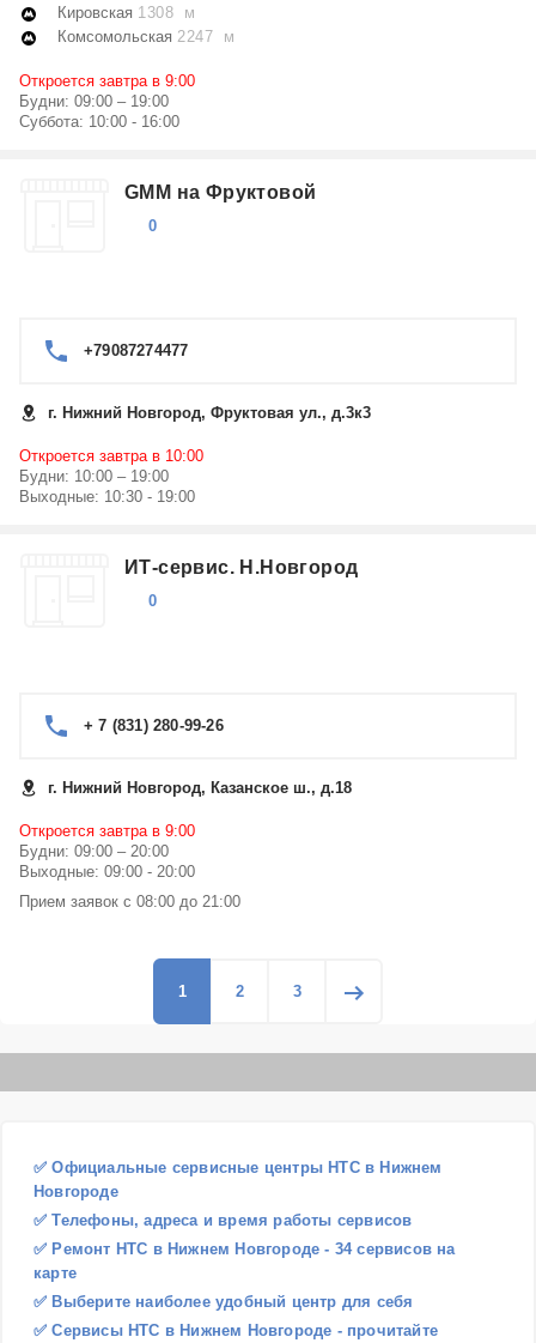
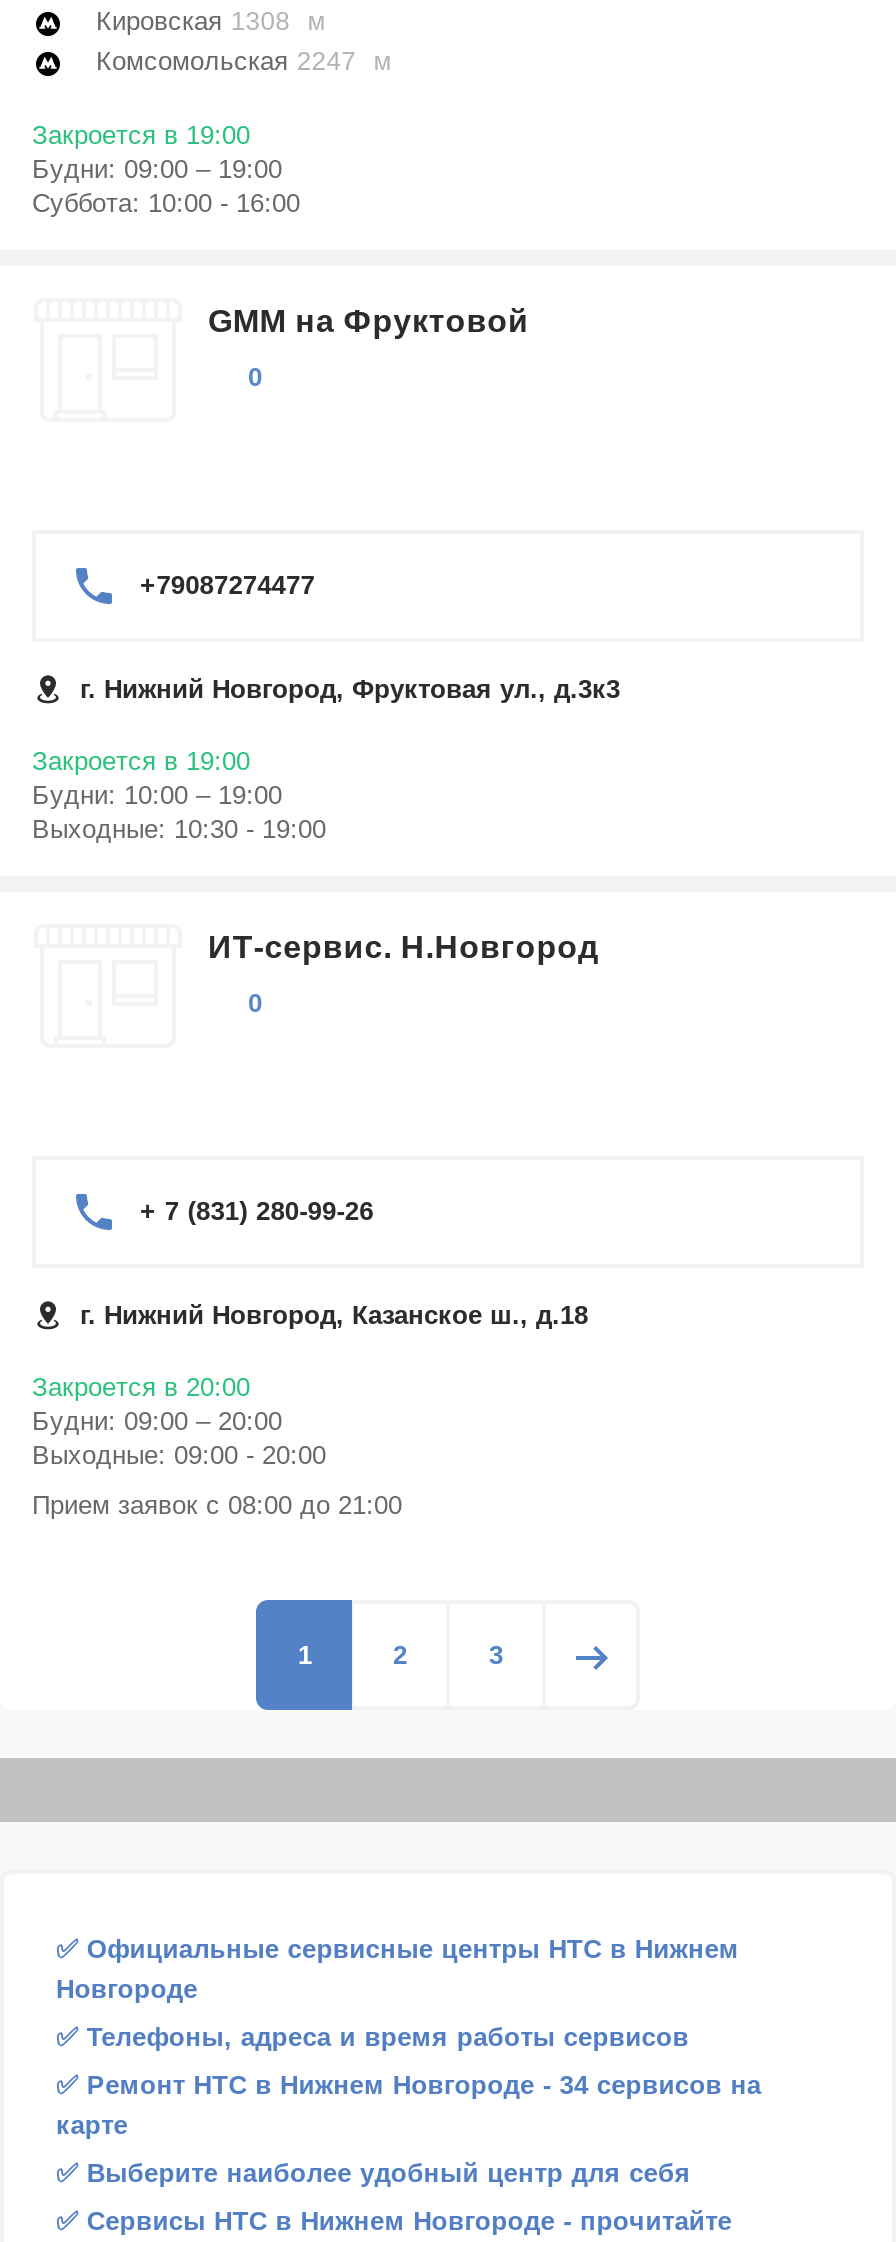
[19,72,195,90] Откроется завтра в 9:00 -> [32,120,250,150] Закроется в 19:00
[19,447,203,465] Откроется завтра в 10:00 -> [32,746,250,776] Закроется в 19:00
[19,822,195,840] Откроется завтра в 9:00 -> [32,1372,250,1402] Закроется в 20:00

